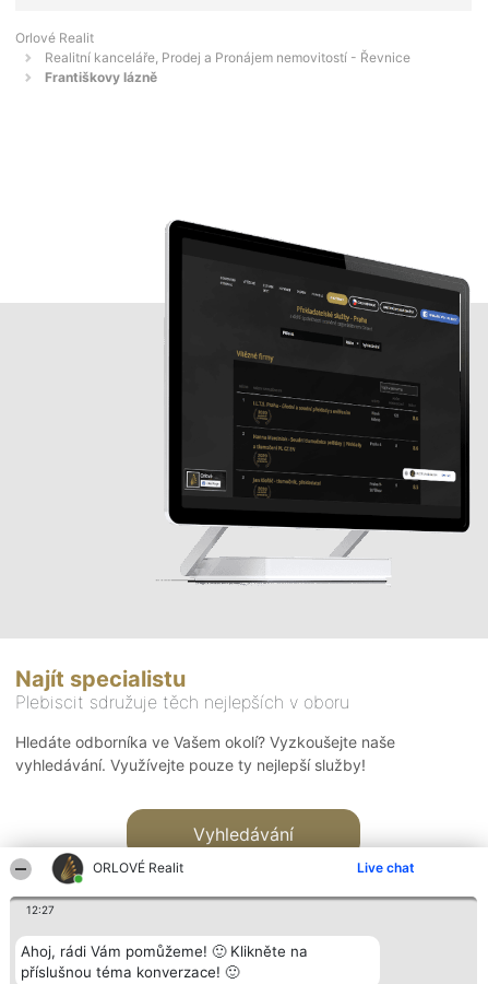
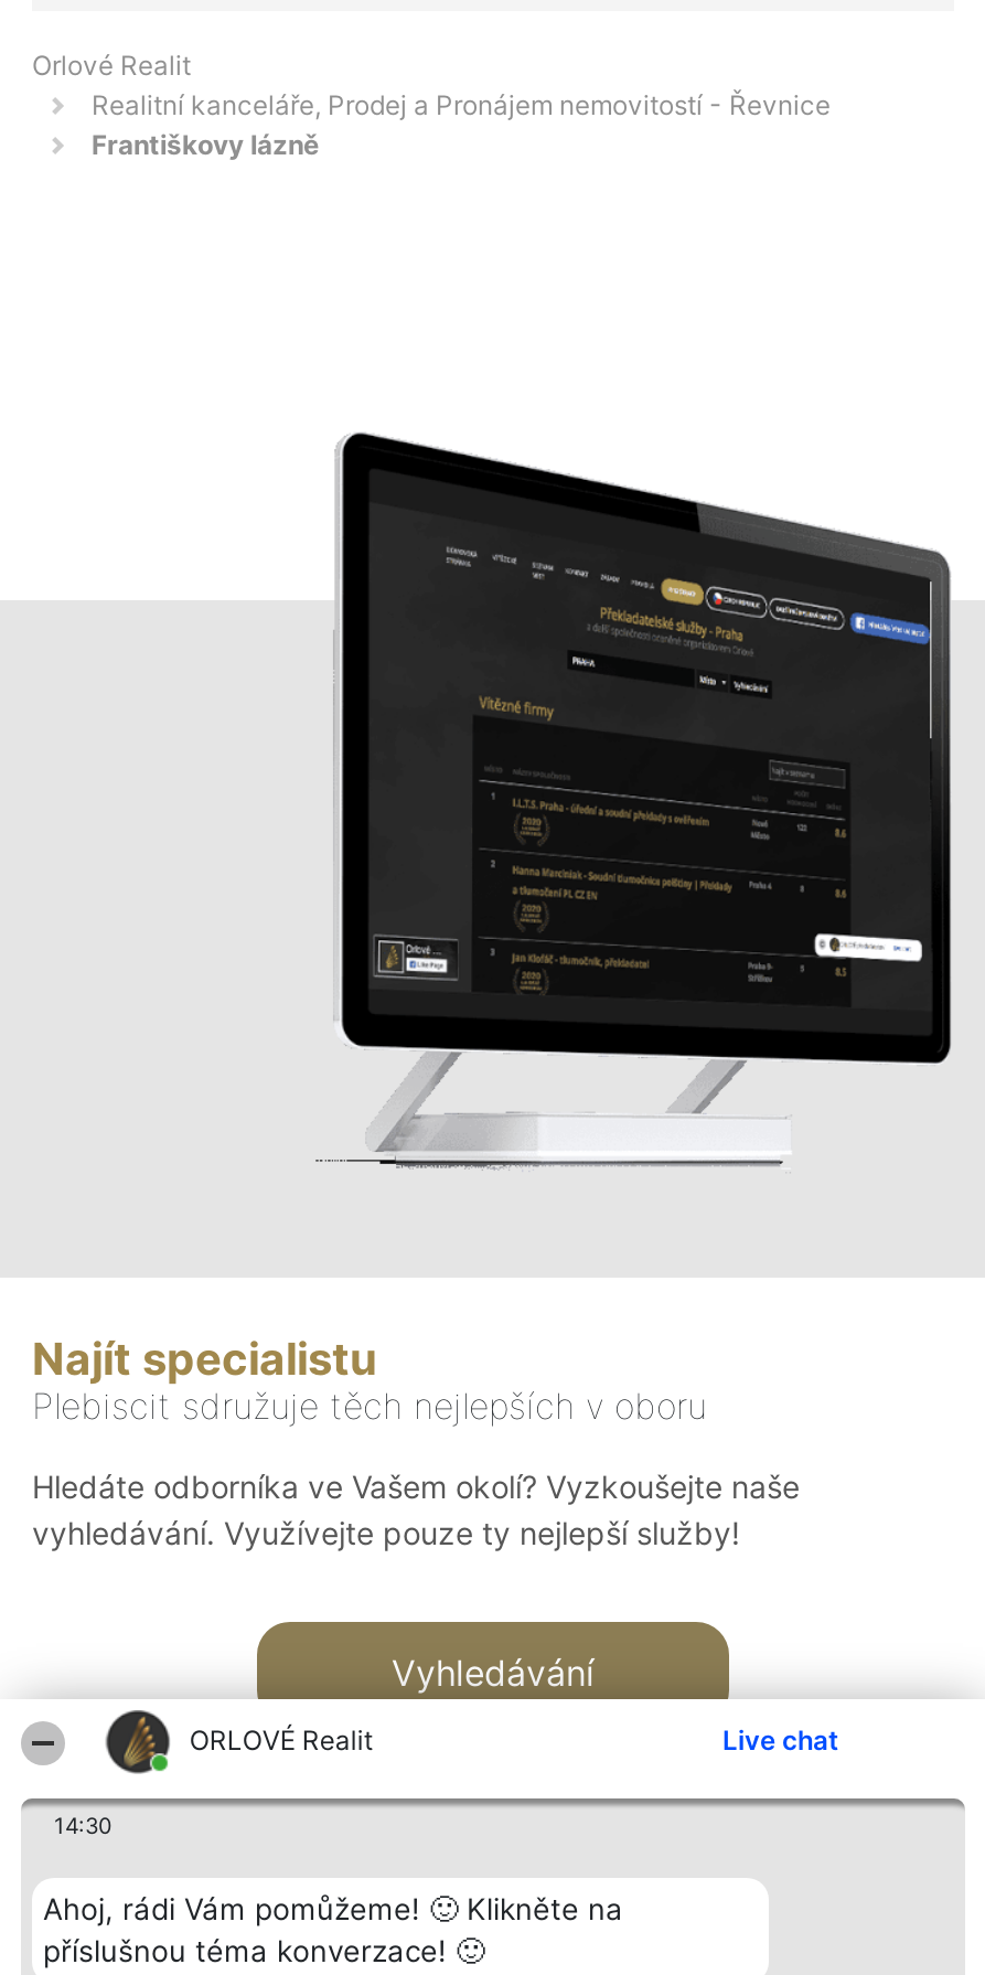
[26,903,55,916] 12:27 -> [54,1812,111,1838] 14:30

